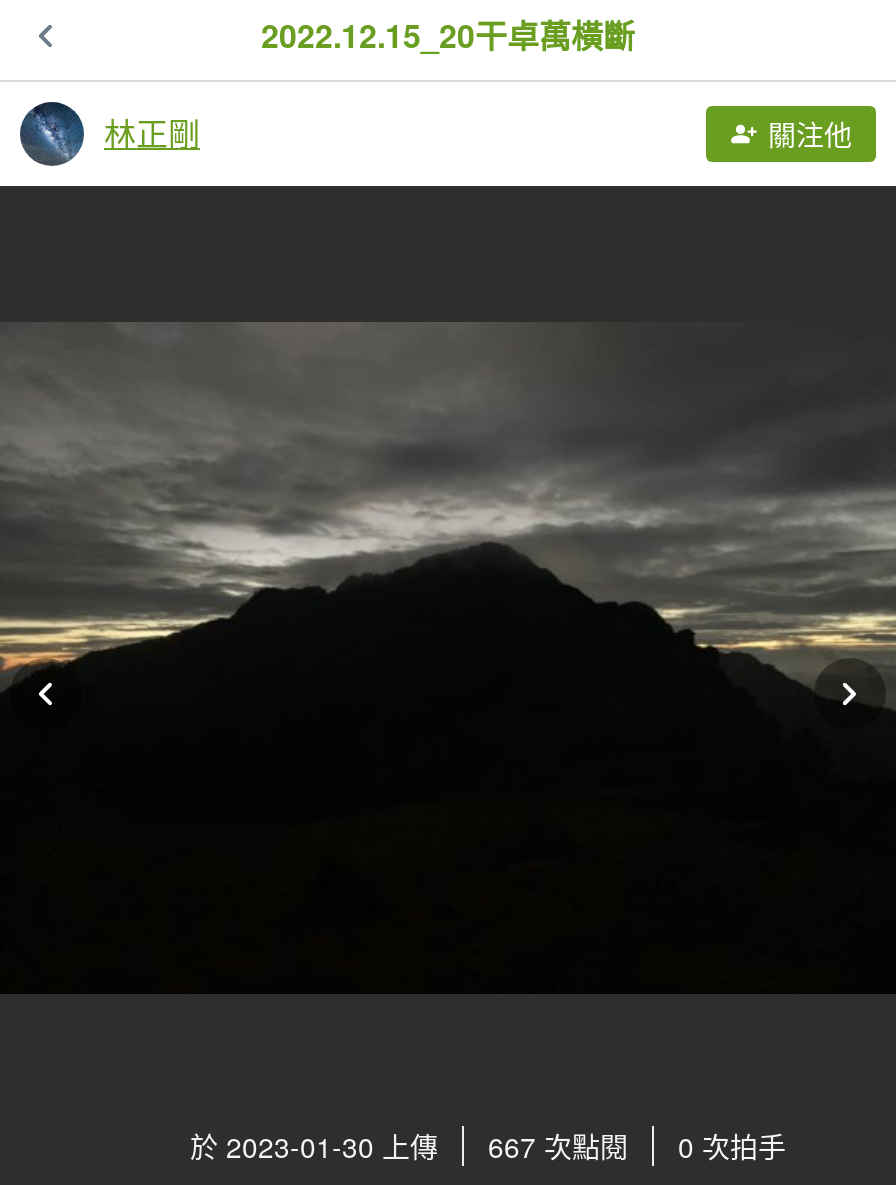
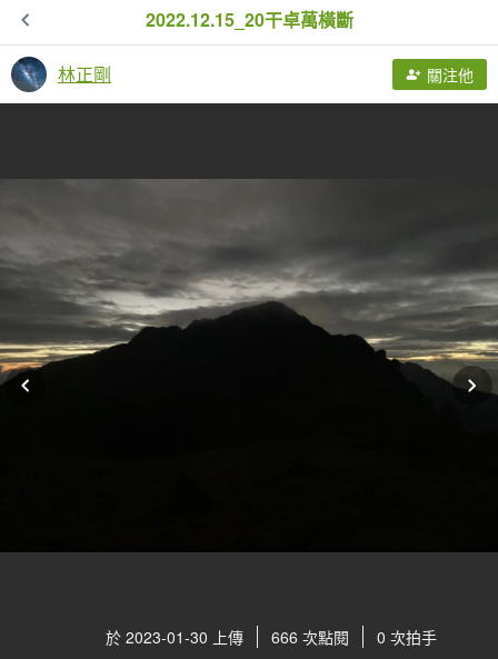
[190,1126,786,1166] 於 2023-01-30 上傳 667 次點閱 0 次拍手 -> [106,626,437,648] 於 2023-01-30 上傳 666 次點閱 0 次拍手

